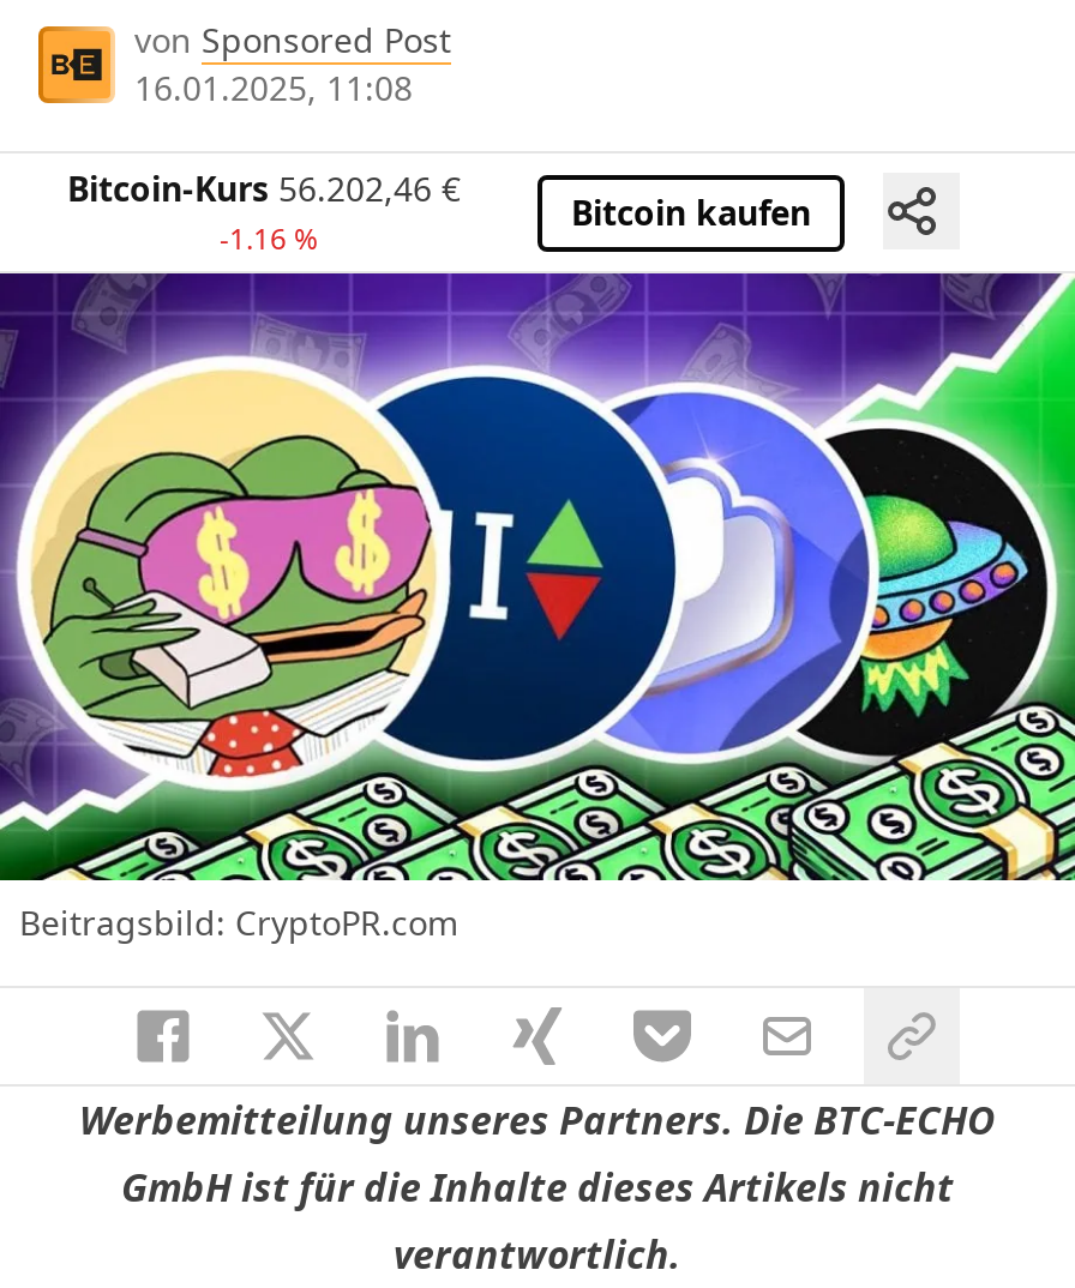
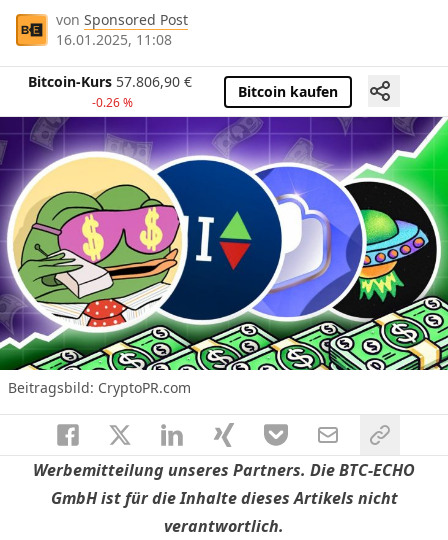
[67,166,461,212] Bitcoin-Kurs 56.202,46 € -> [28,72,192,91] Bitcoin-Kurs 57.806,90 €
[220,219,318,260] -1.16 % -> [91,94,132,111] -0.26 %

